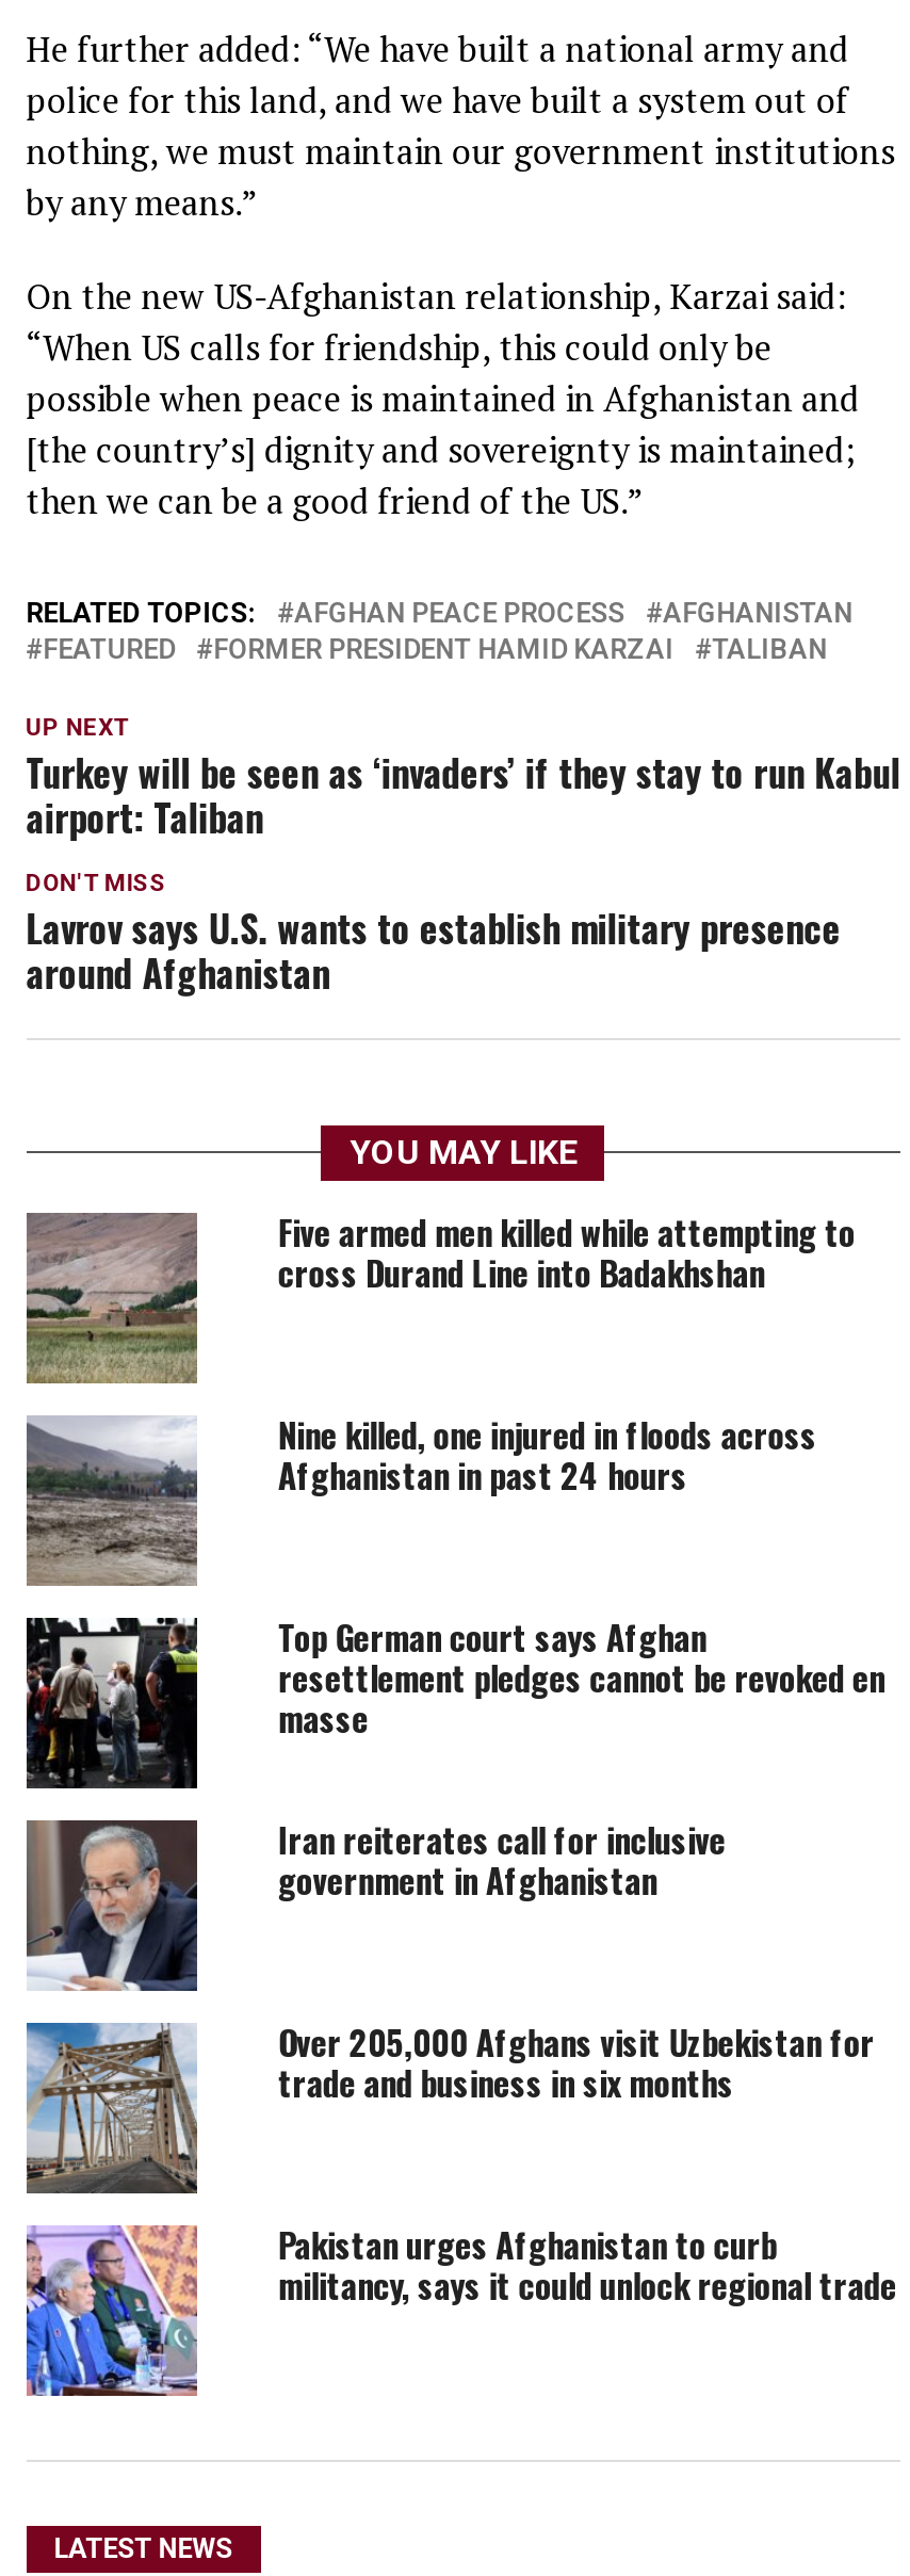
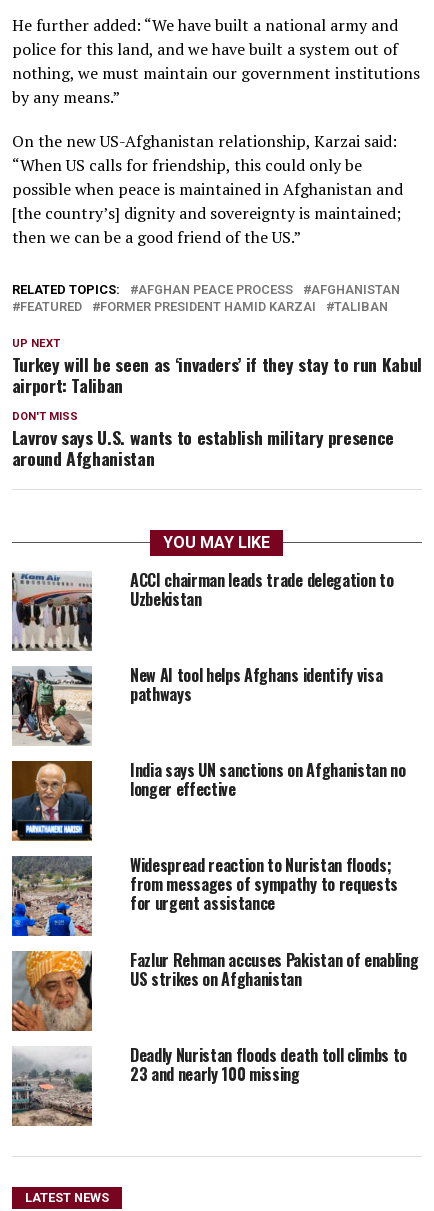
[25,1206,855,1383] [image] | Five armed men killed while attempting to | cross Durand Line into Badakhshan -> [11,568,393,651] [image] | ACCI chairman leads trade delegation to | Uzbekistan
[27,1409,817,1586] [image] | Nine killed, one injured in floods across | Afghanistan in past 24 hours -> [11,663,382,745] [image] | New AI tool helps Afghans identify visa | pathways
[25,1611,885,1791] [image] | Top German court says Afghan | resettlement pledges cannot be revoked en | masse -> [11,758,406,842] [image] | India says UN sanctions on Afghanistan no | longer effective
[25,1814,726,1993] [image] | Iran reiterates call for inclusive | government in Afghanistan -> [11,853,398,937] [image] | Widespread reaction to Nuristan floods; | from messages of sympathy to requests | for urgent assistance
[27,2016,874,2196] [image] | Over 205,000 Afghans visit Uzbekistan for | trade and business in six months -> [11,948,418,1032] [image] | Fazlur Rehman accuses Pakistan of enabling | US strikes on Afghanistan
[25,2219,896,2398] [image] | Pakistan urges Afghanistan to curb | militancy, says it could unlock regional trade -> [11,1043,407,1127] [image] | Deadly Nuristan floods death toll climbs to | 23 and nearly 100 missing

